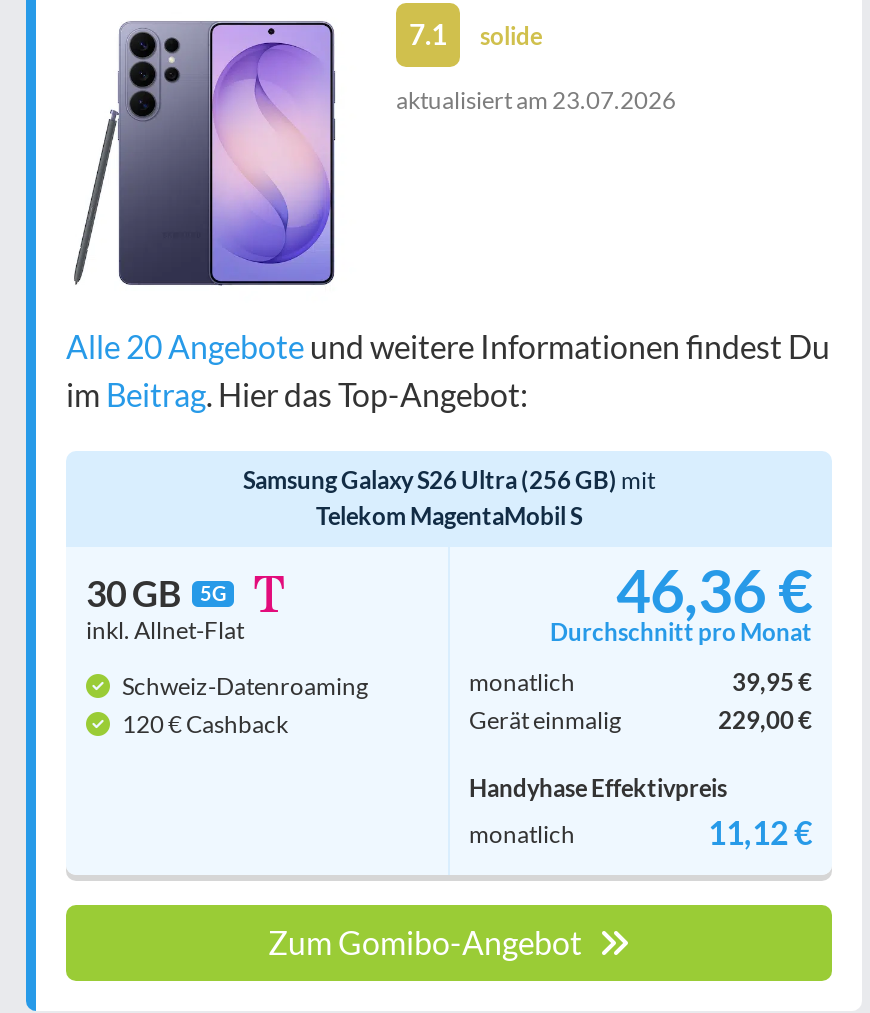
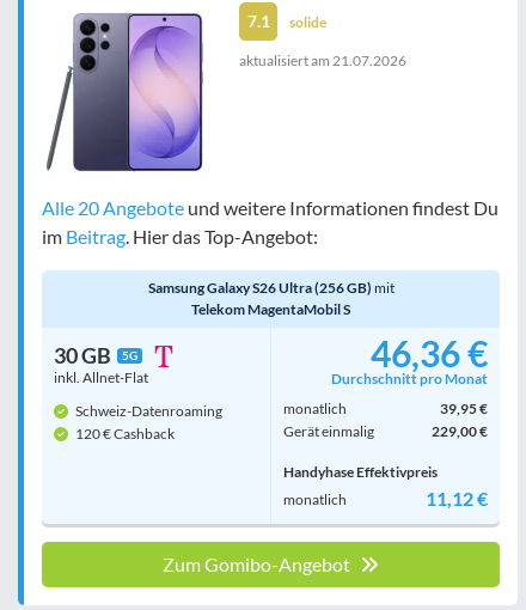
[396,85,676,115] aktualisiert am 23.07.2026 -> [239,51,406,69] aktualisiert am 21.07.2026

